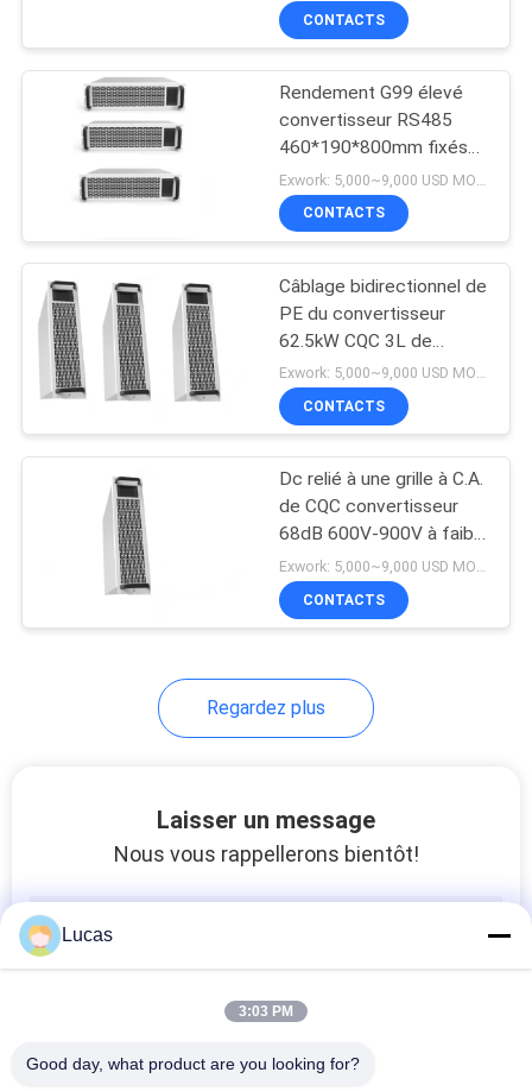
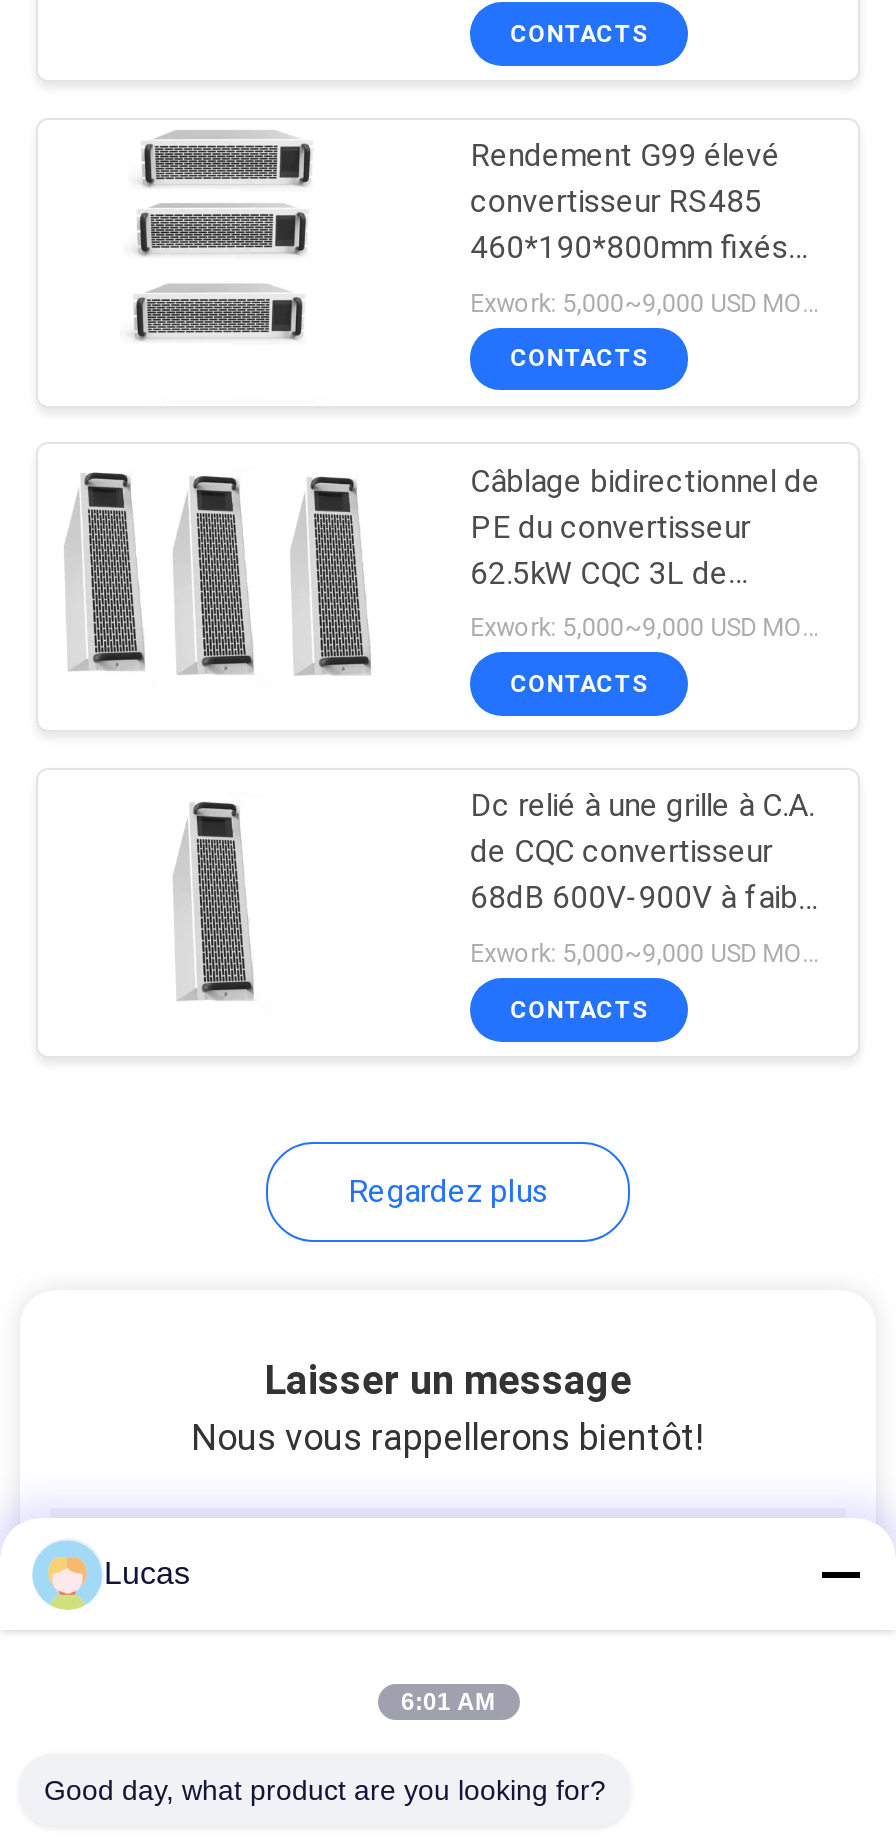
[239,1003,293,1020] 3:03 PM -> [401,1688,495,1716] 6:01 AM

